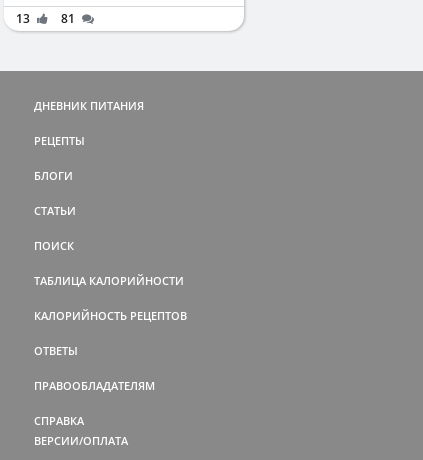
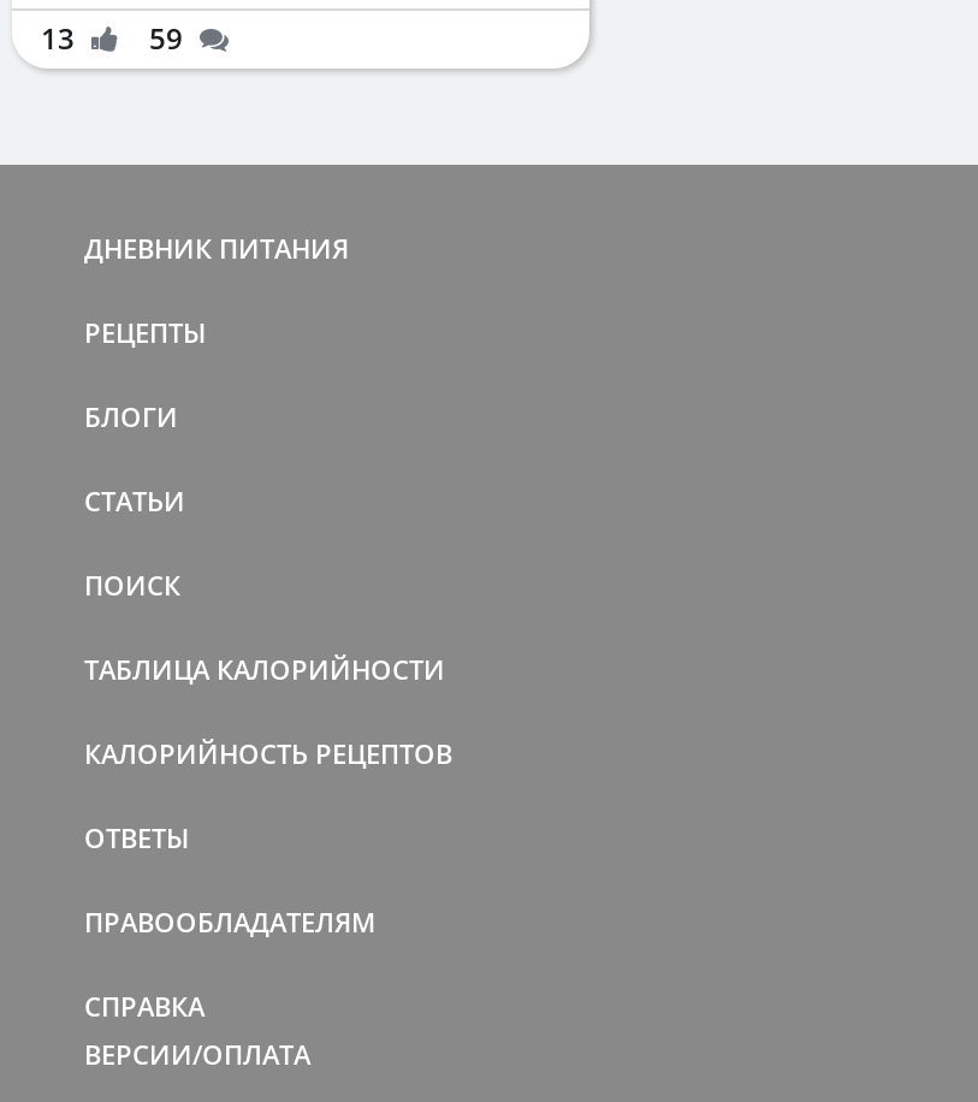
[16,10,75,27] 13 81 -> [41,18,183,58] 13 59

